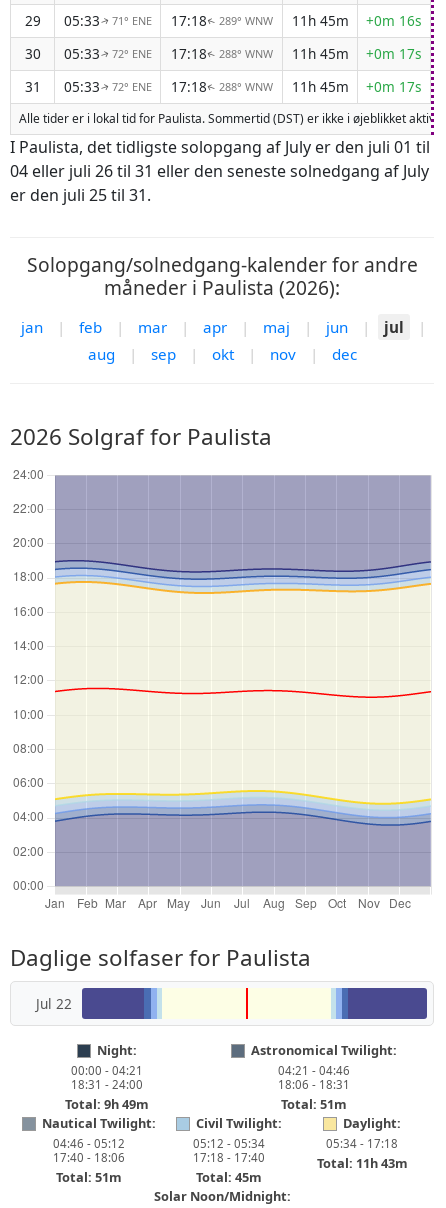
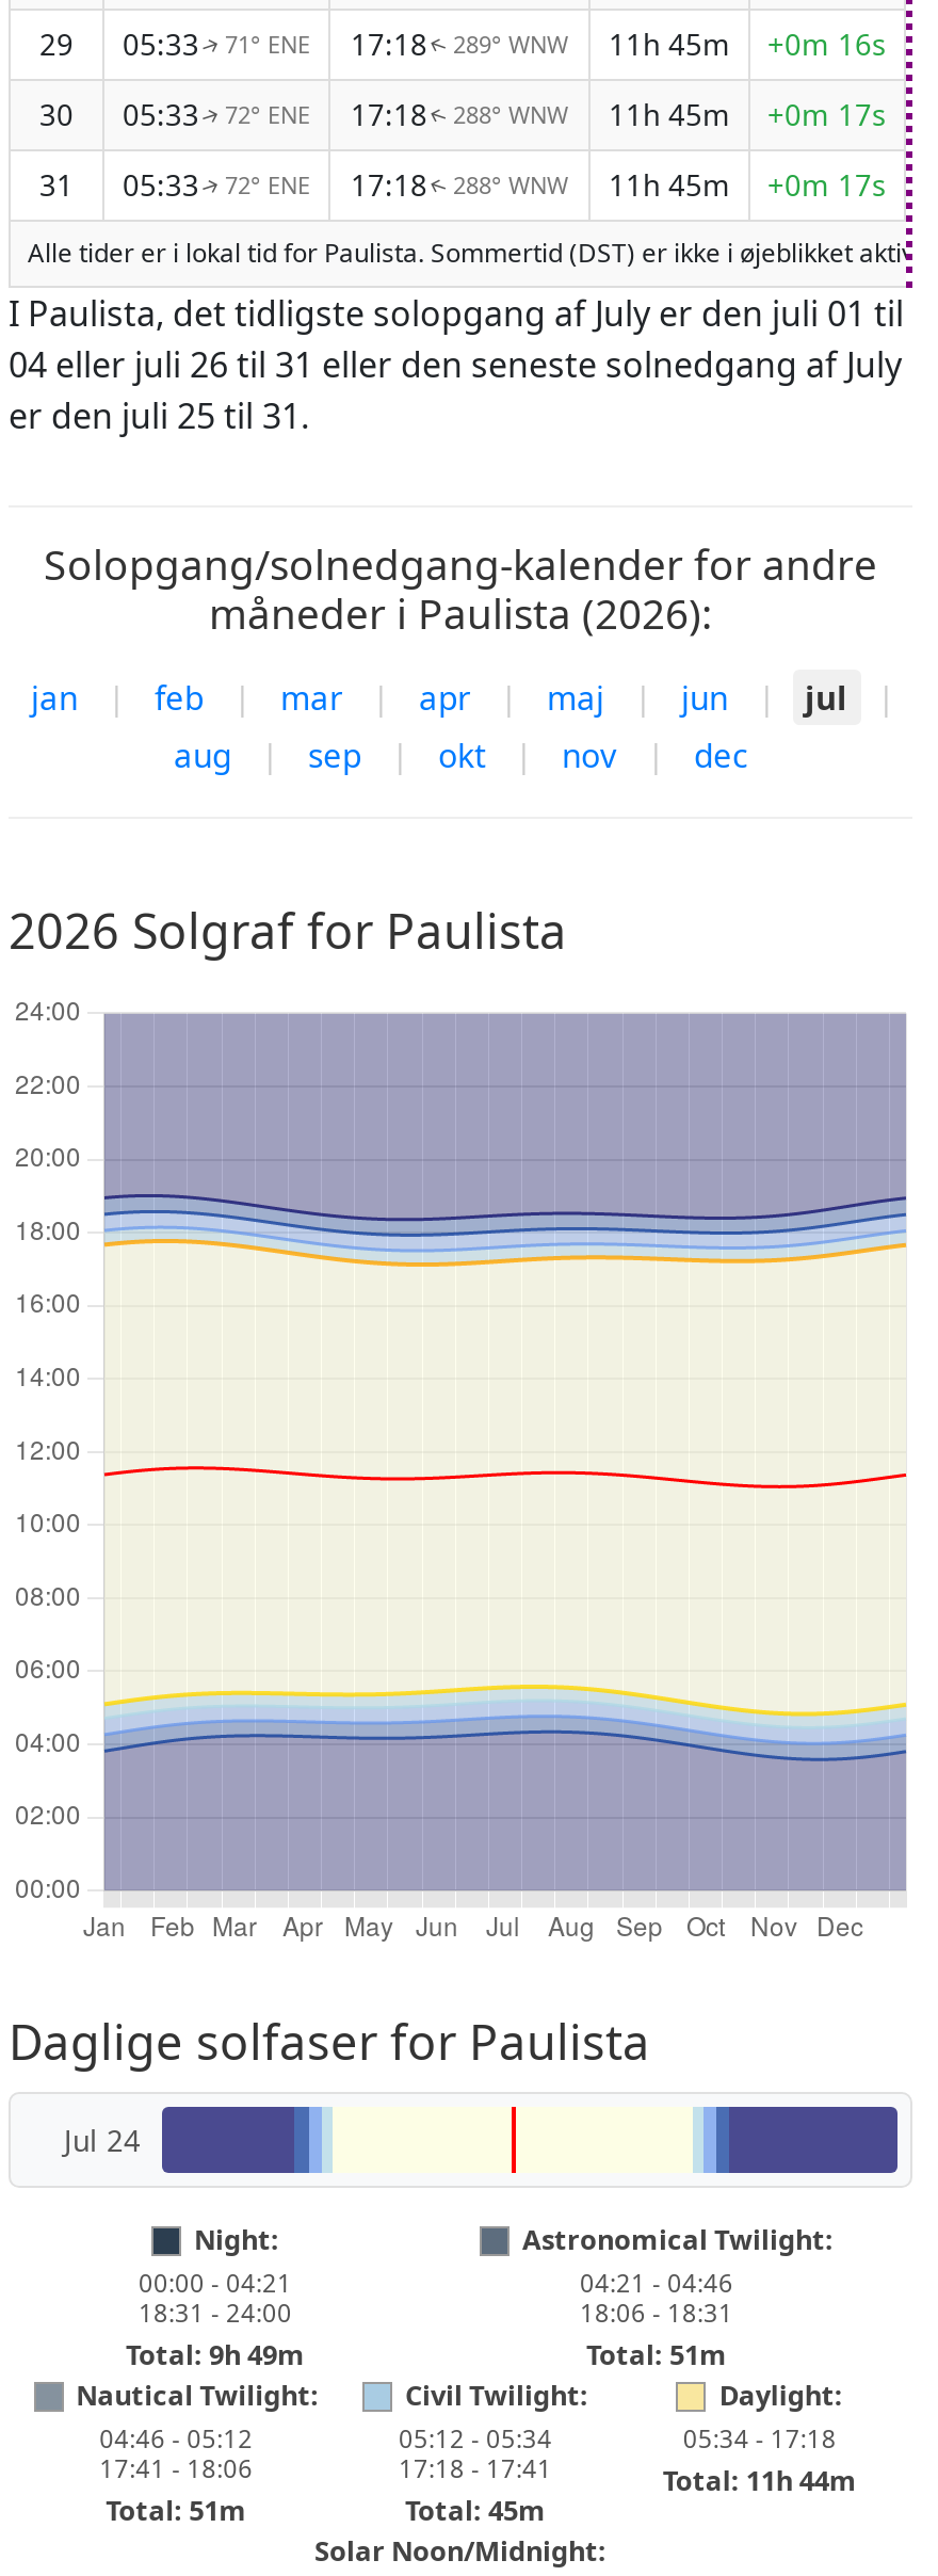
[36,993,72,1012] Jul 22 -> [64,2119,141,2159] Jul 24
[53,1150,125,1165] 17:40 - 18:06 -> [100,2452,253,2484] 17:41 - 18:06
[193,1150,265,1165] 17:18 - 17:40 -> [399,2452,552,2484] 17:18 - 17:41
[317,1154,408,1172] Total: 11h 43m -> [663,2461,857,2499] Total: 11h 44m

